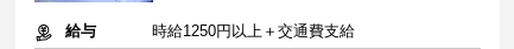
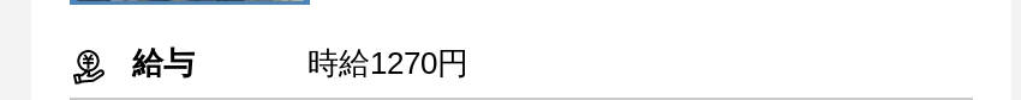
[152,22,355,40] 時給1250円以上＋交通費支給 -> [308,45,468,81] 時給1270円

